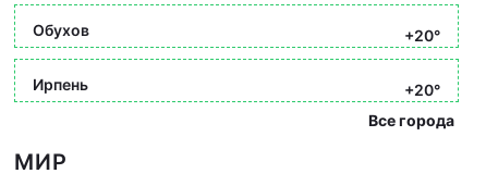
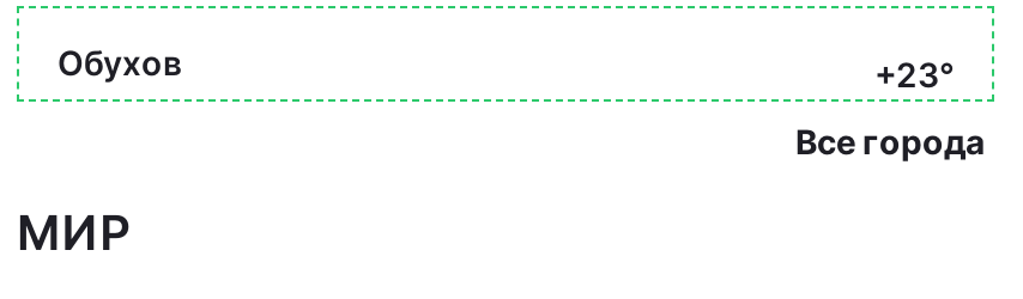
[33,26,440,99] +20° | Ирпень | +20° -> [874,54,954,94] +23°

